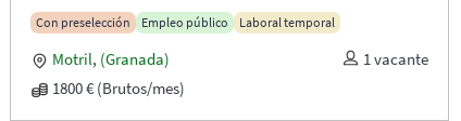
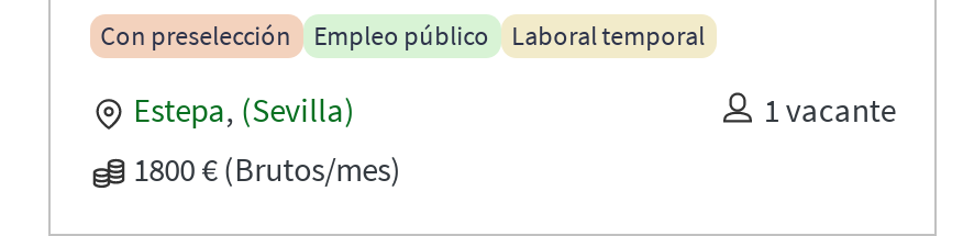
[52,49,169,69] Motril, (Granada) -> [133,89,355,131] Estepa, (Sevilla)

